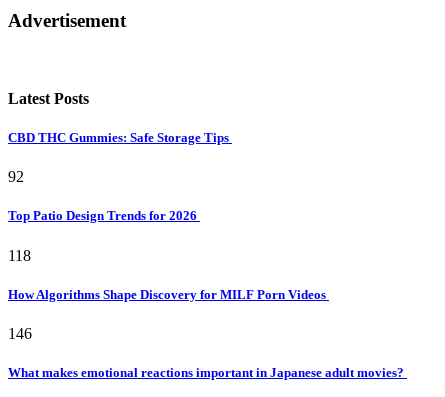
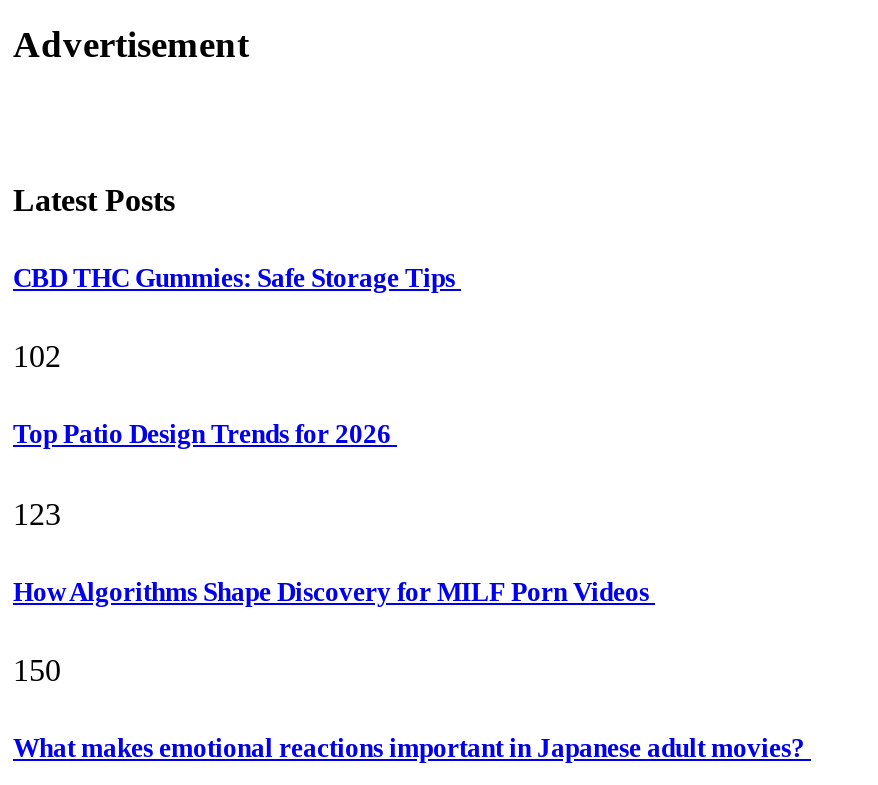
[8,168,28,185] 92 -> [13,340,69,374] 102
[8,247,35,264] 118 -> [13,496,69,530] 123
[8,325,36,342] 146 -> [13,653,69,687] 150

